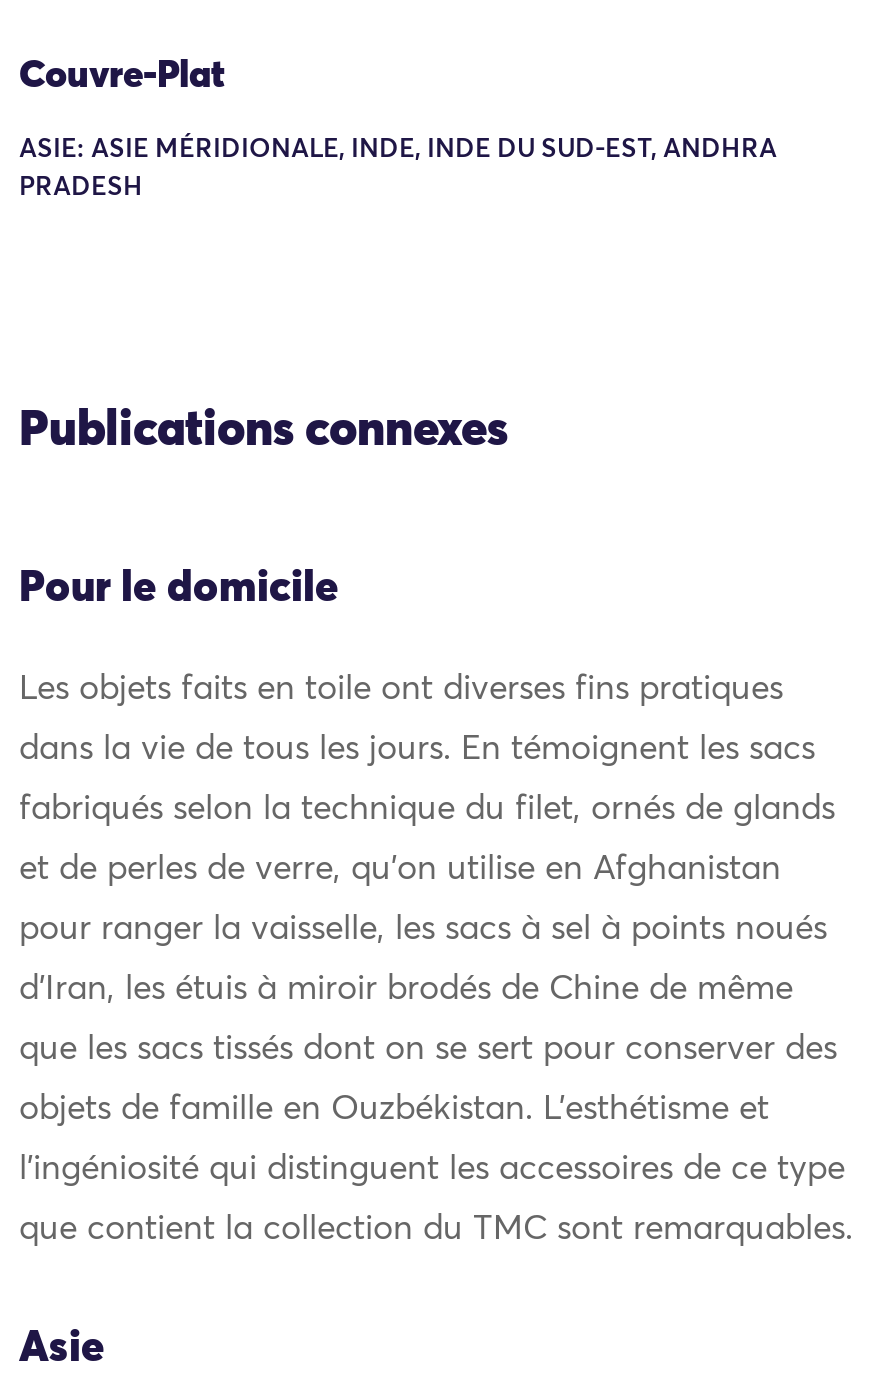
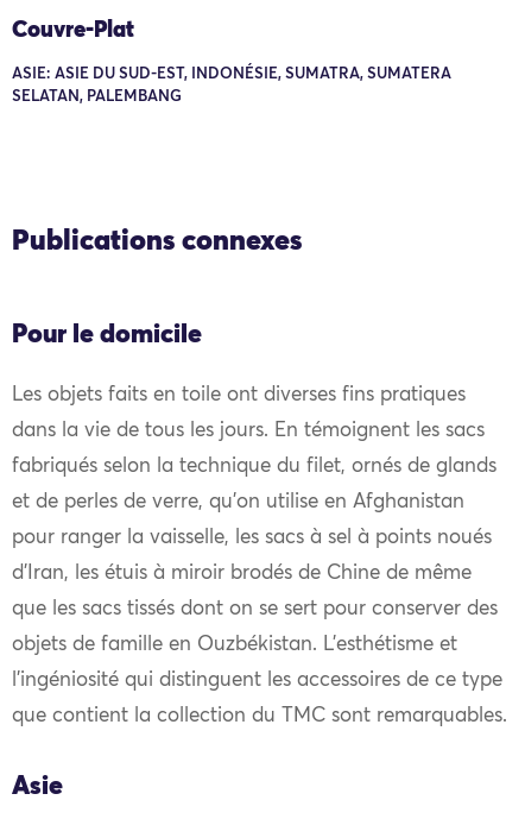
[19,138,777,164] ASIE: ASIE MÉRIDIONALE, INDE, INDE DU SUD-EST, ANDHRA -> [12,67,451,82] ASIE: ASIE DU SUD-EST, INDONÉSIE, SUMATRA, SUMATERA
[19,176,143,202] PRADESH -> [12,90,182,105] SELATAN, PALEMBANG

